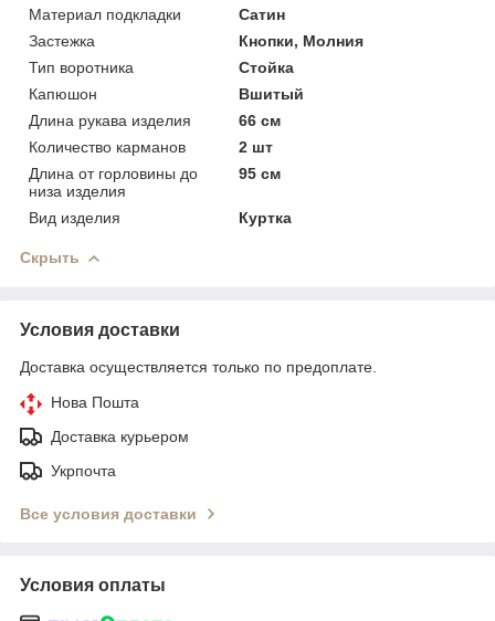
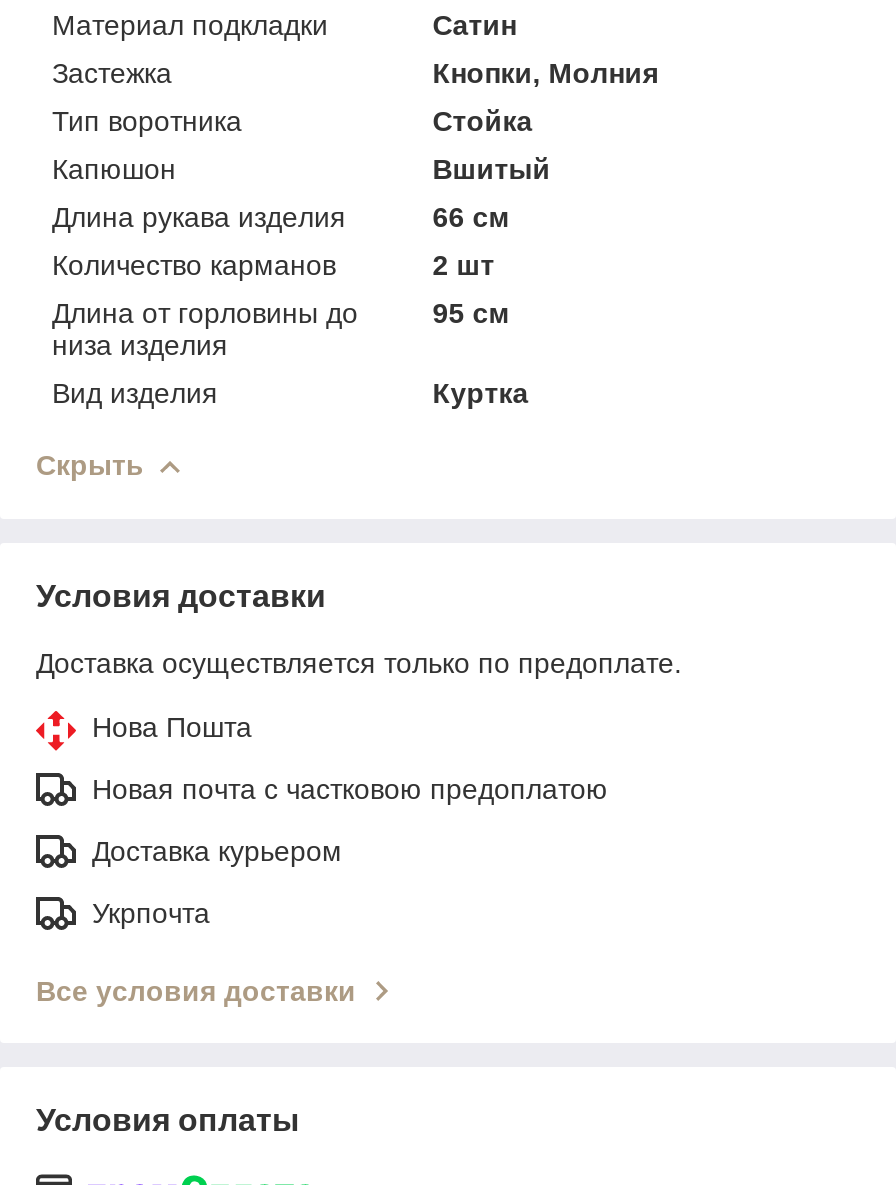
none -> [92,773,608,805] Новая почта с частковою предоплатою

